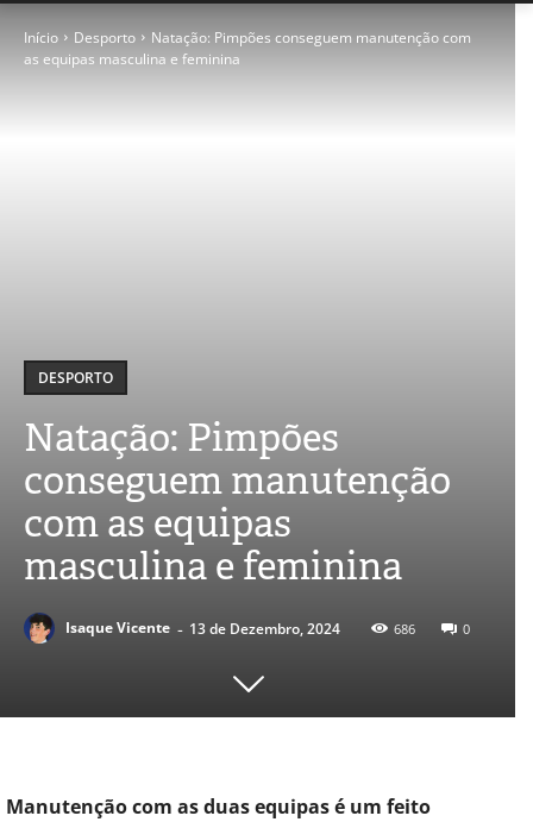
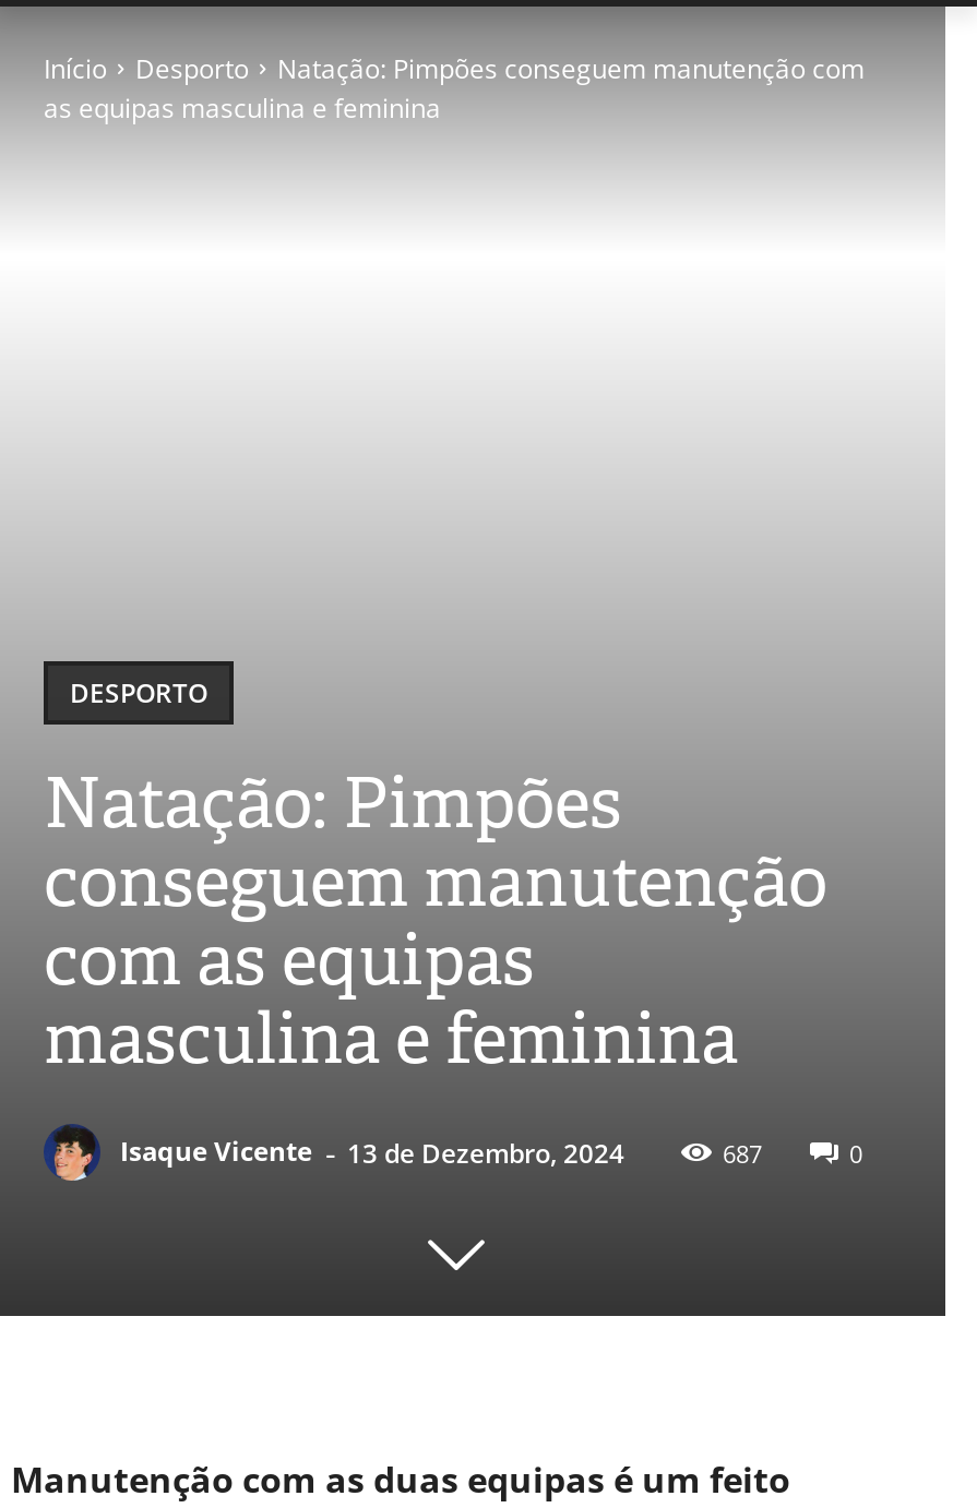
[394,619,415,637] 686 -> [723,1136,762,1169] 687

